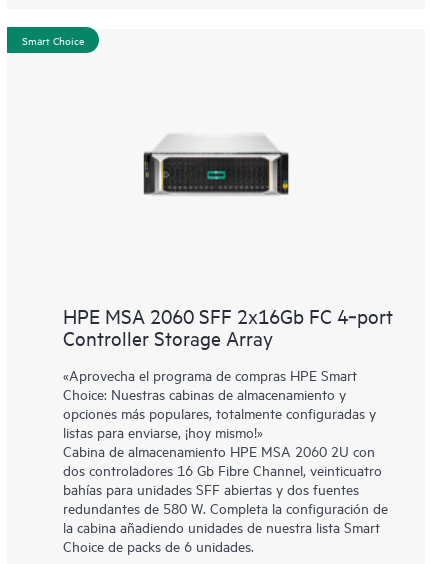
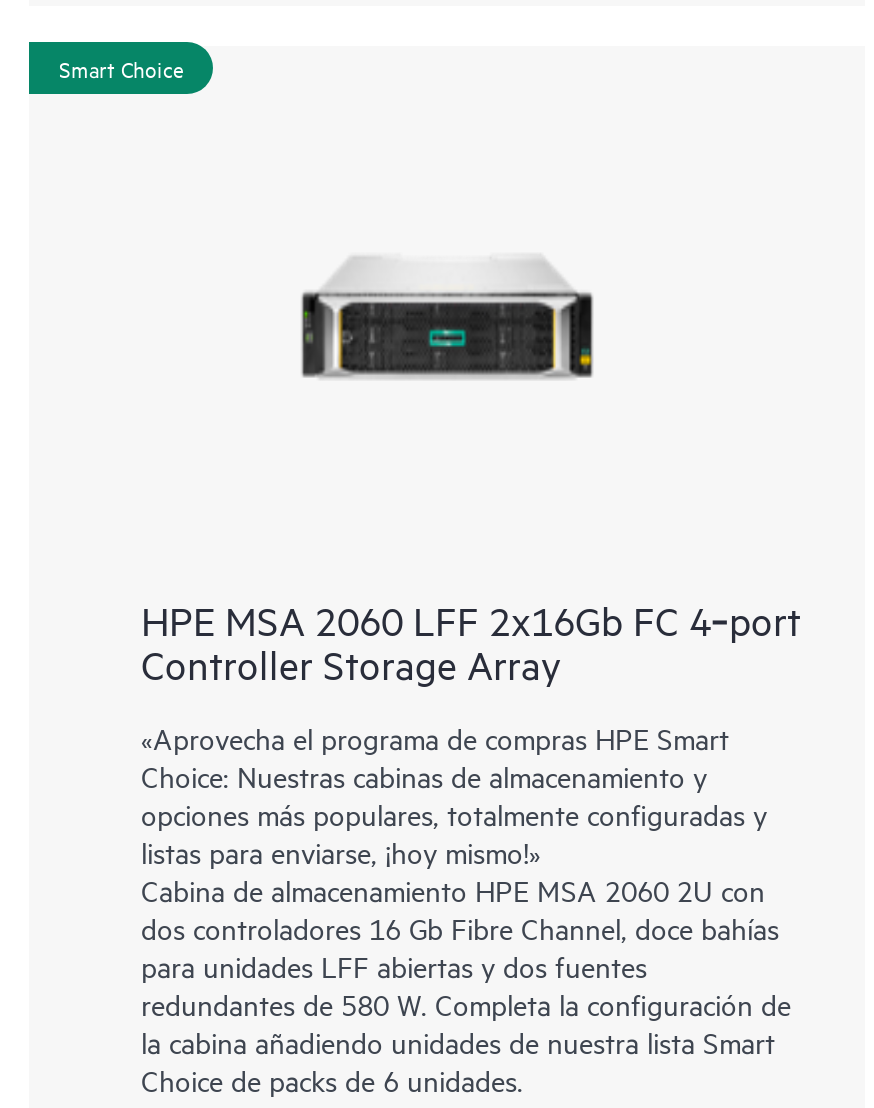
[63,303,393,328] HPE MSA 2060 SFF 2x16Gb FC 4‑port -> [141,594,801,644] HPE MSA 2060 LFF 2x16Gb FC 4‑port
[63,460,382,498] dos controladores 16 Gb Fibre Channel, veinticuatro | bahías para unidades SFF abiertas y dos fuentes -> [141,908,779,984] dos controladores 16 Gb Fibre Channel, doce bahías | para unidades LFF abiertas y dos fuentes

